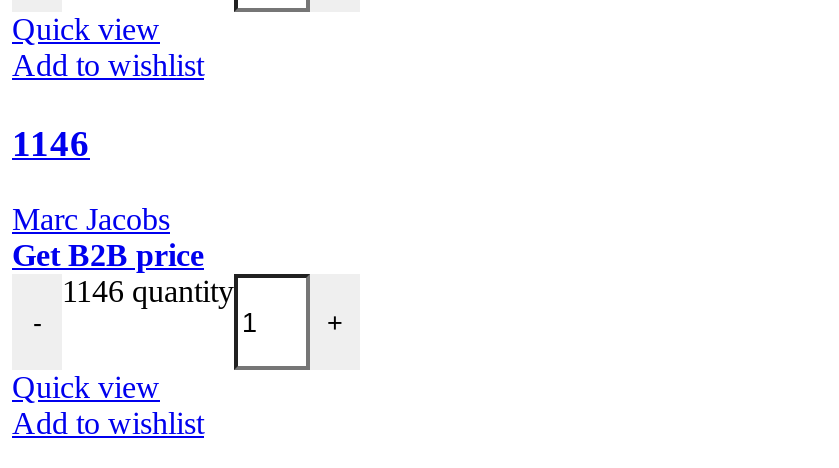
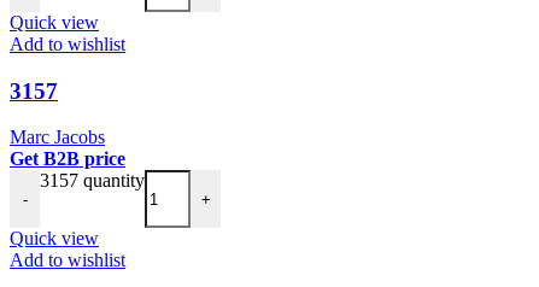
[12,122,90,164] 1146 -> [10,78,58,103] 3157
[62,275,234,309] 1146 quantity -> [40,171,145,191] 3157 quantity

